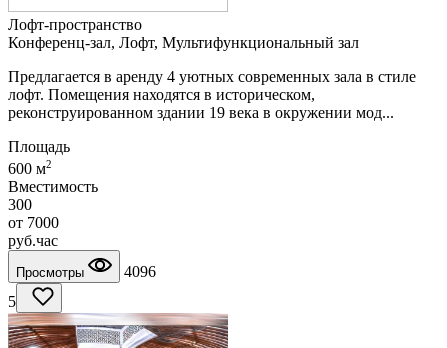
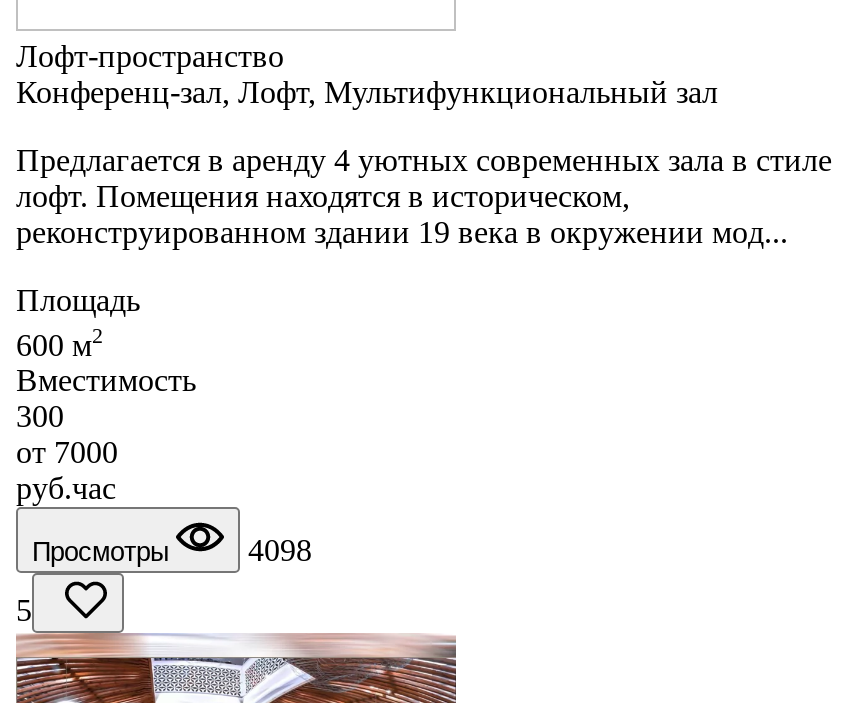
[124,263,156,280] 4096 -> [248,533,312,567] 4098

